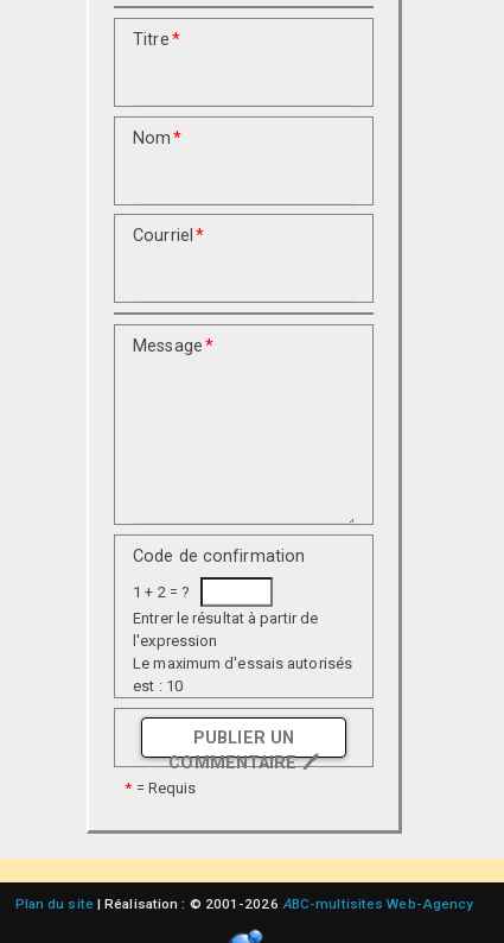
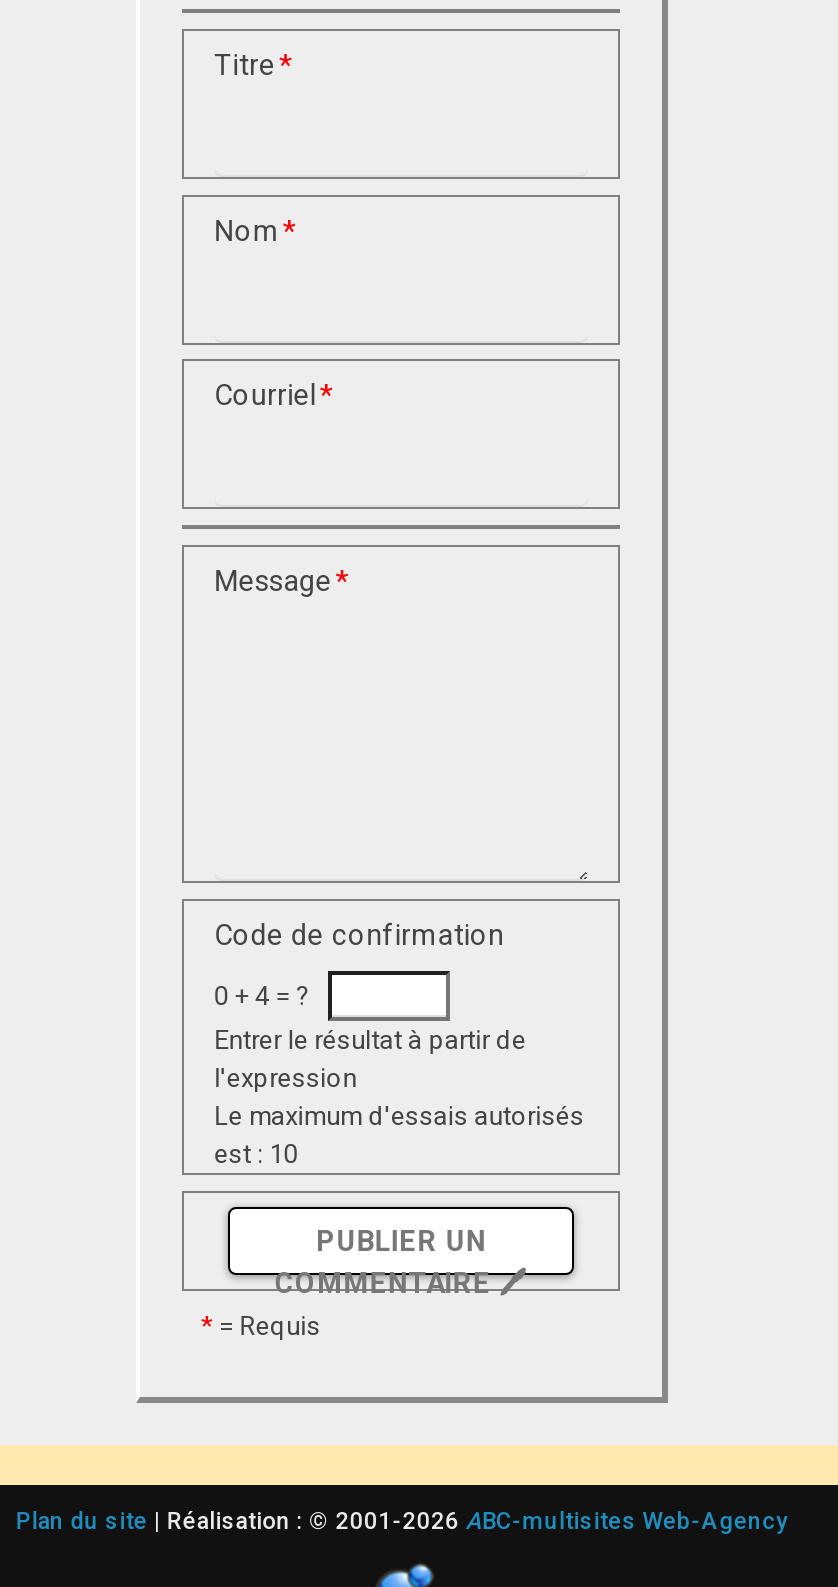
[133,583,190,601] 1 + 2 = ? -> [214,981,310,1011] 0 + 4 = ?

